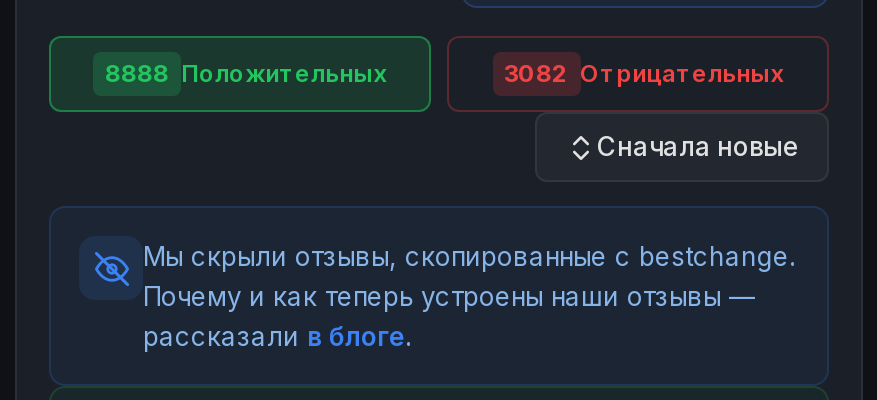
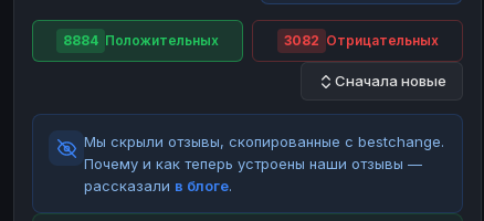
[105,58,387,88] 8888 Положительных -> [63,32,219,49] 8884 Положительных

